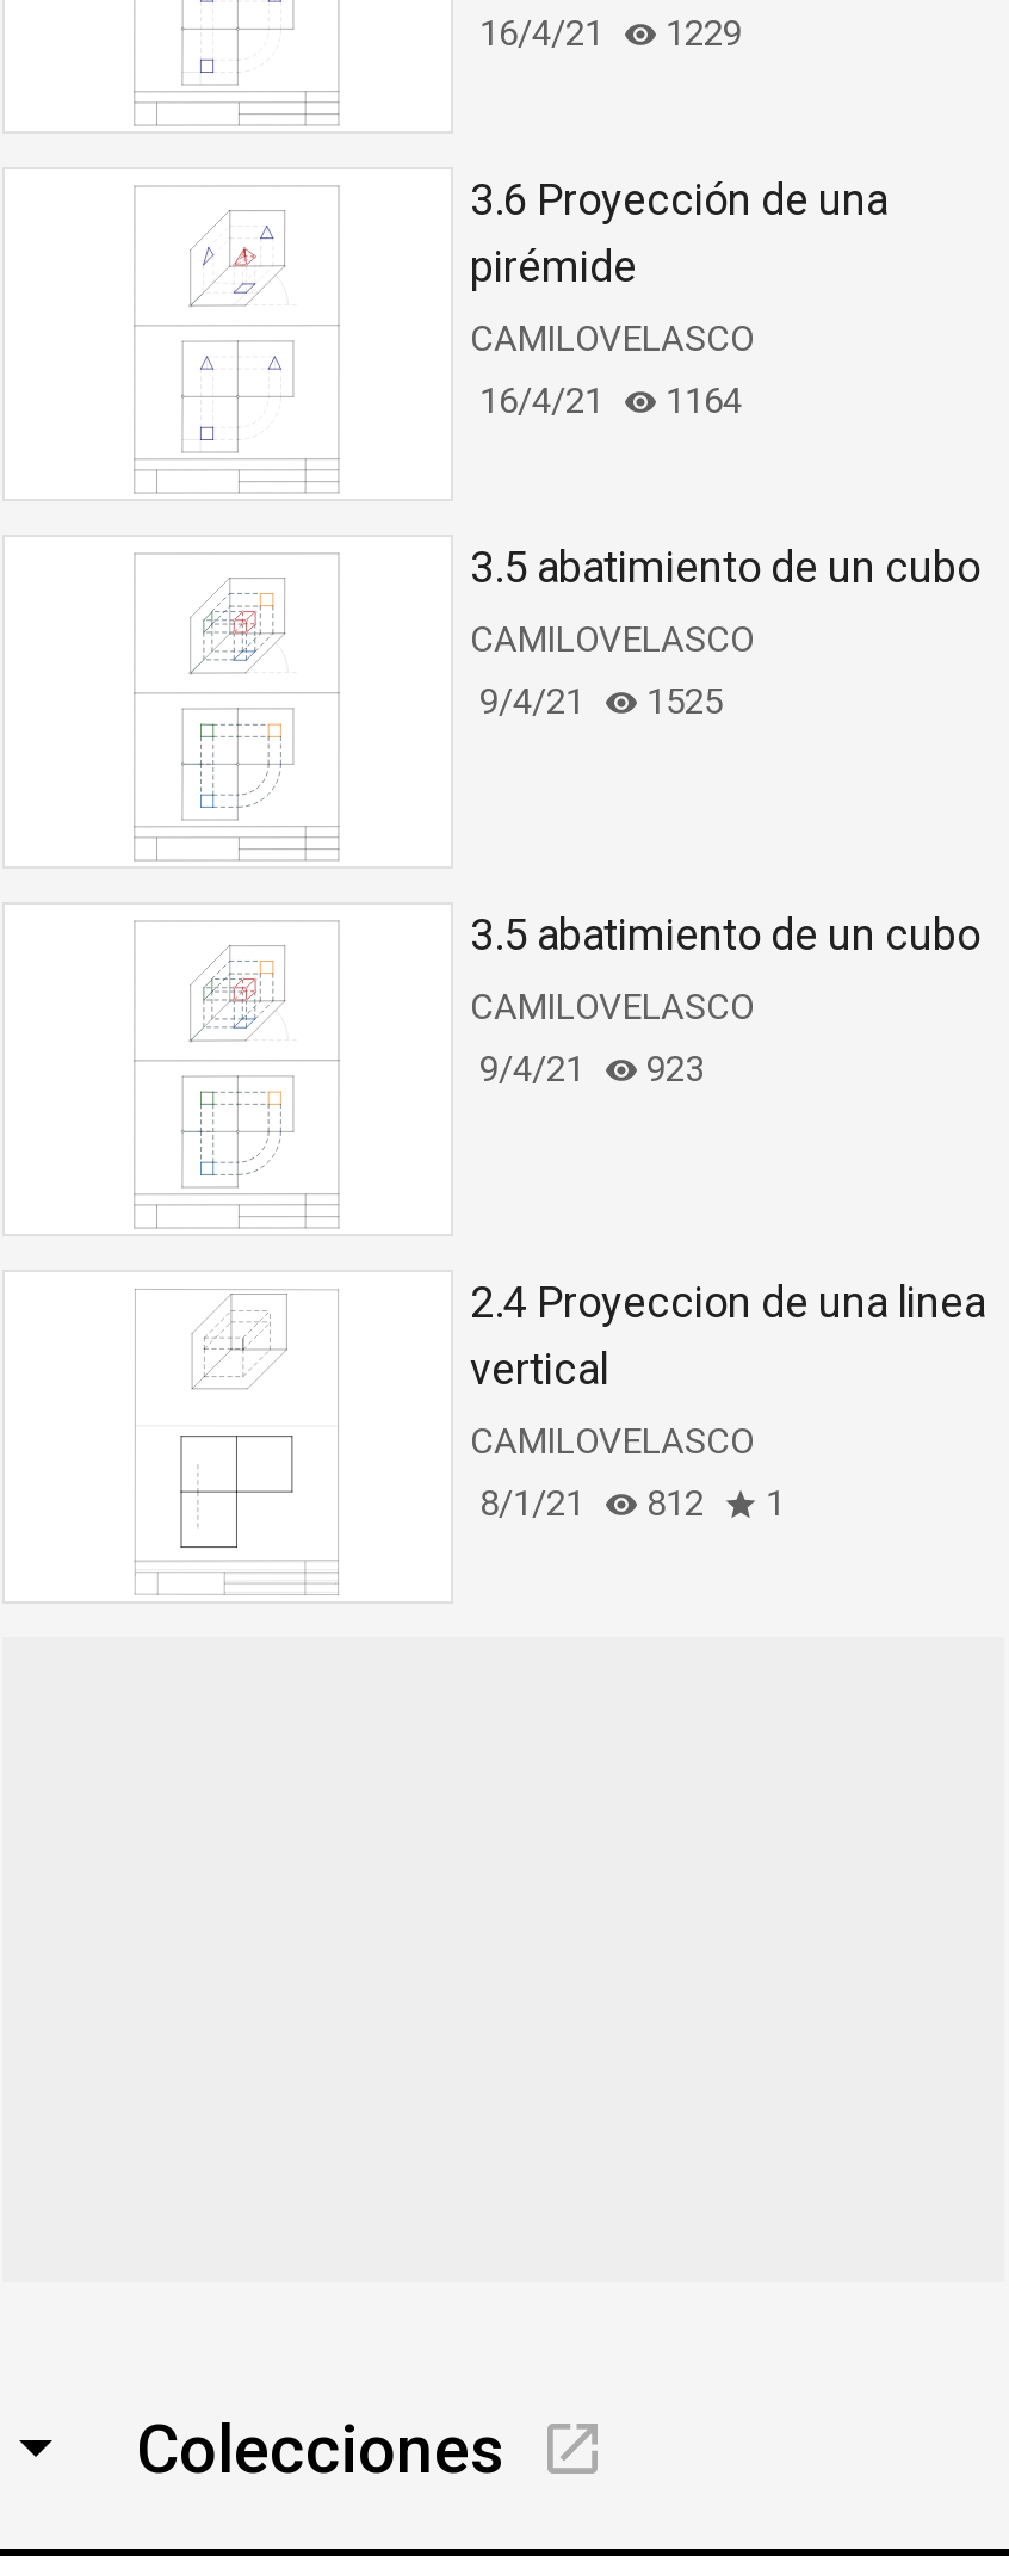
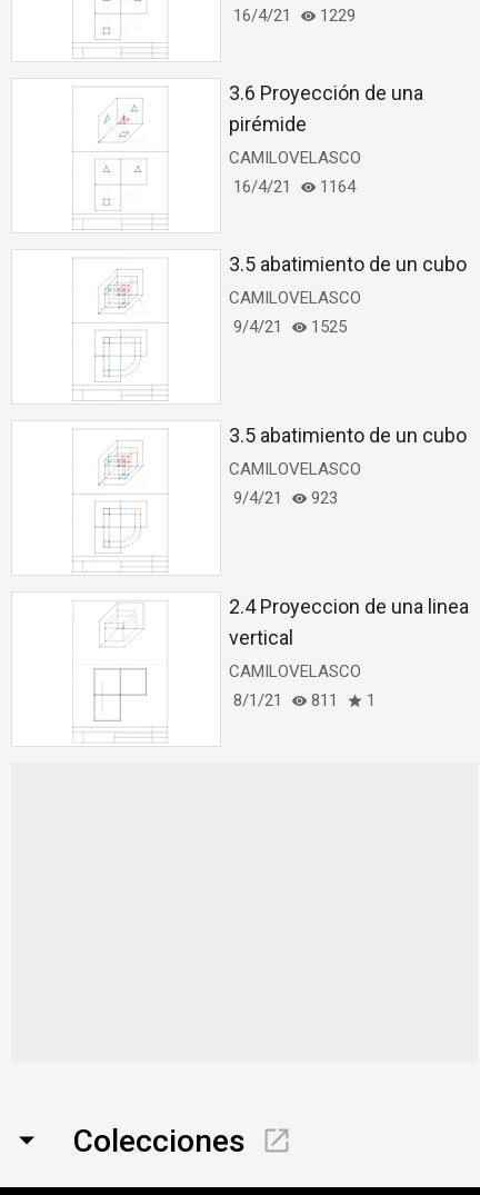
[479,1482,785,1525] 8/1/21 812 1 -> [233,690,376,710] 8/1/21 811 1

